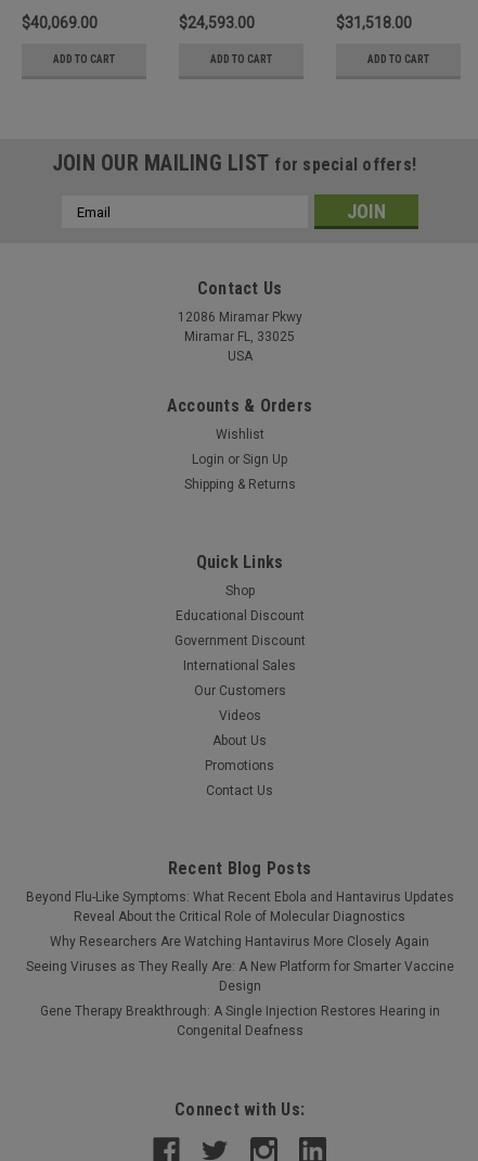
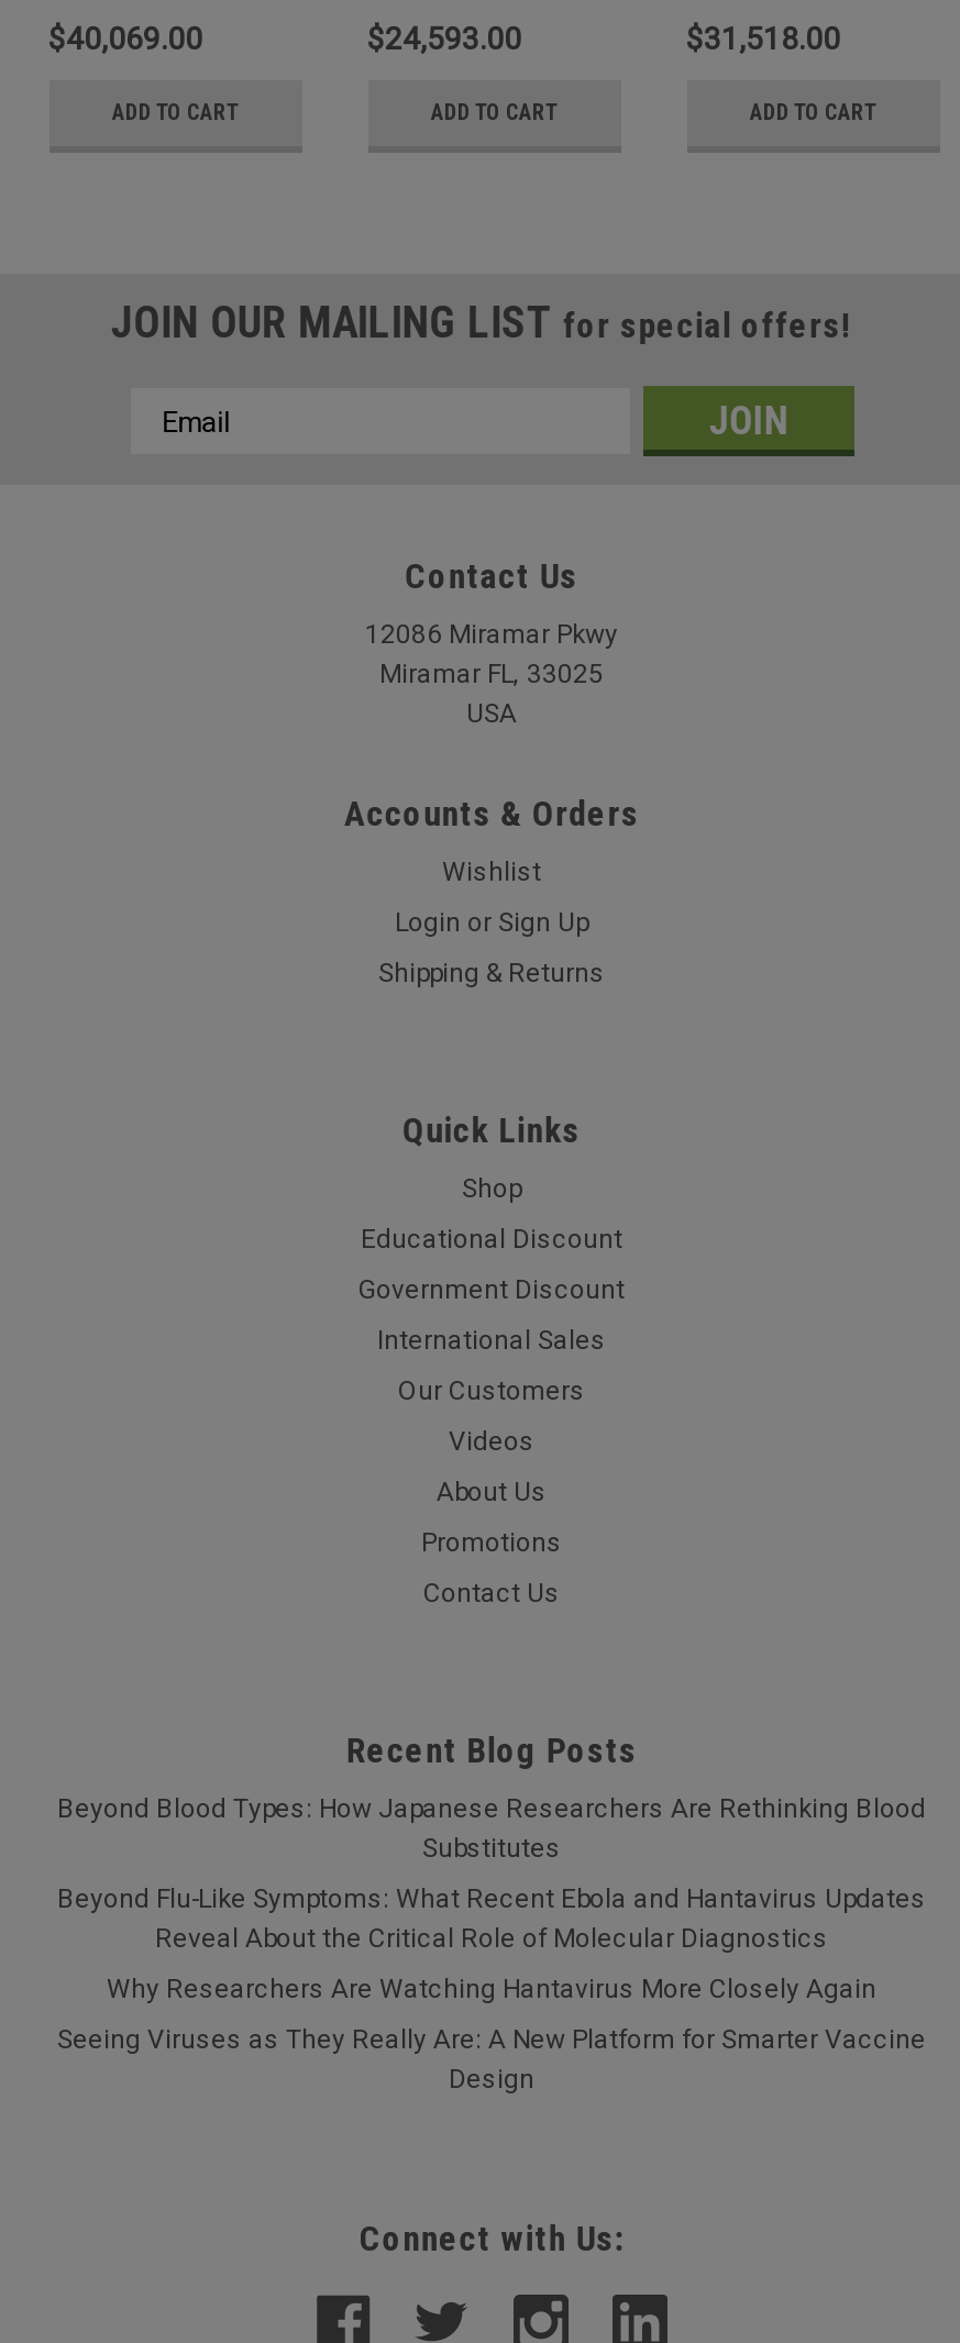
none -> [57,1794,926,1865] Beyond Blood Types: How Japanese Researchers Are Rethinking Blood | Substitutes
moved [25,890,454,994] -> [57,1884,926,2095]: Beyond Flu-Like Symptoms: What Recent Ebola and Hantavirus Updates | Reveal About the Critical Role of Molecular Diagnostics | Why Researchers Are Watching Hantavirus More Closely Again | Seeing Viruses as They Really Are: A New Platform for Smarter Vaccine | Design
[40,1004,440,1039] Gene Therapy Breakthrough: A Single Injection Restores Hearing in | Congenital Deafness -> none

